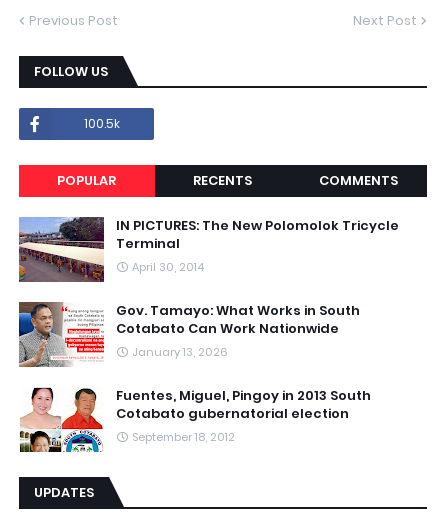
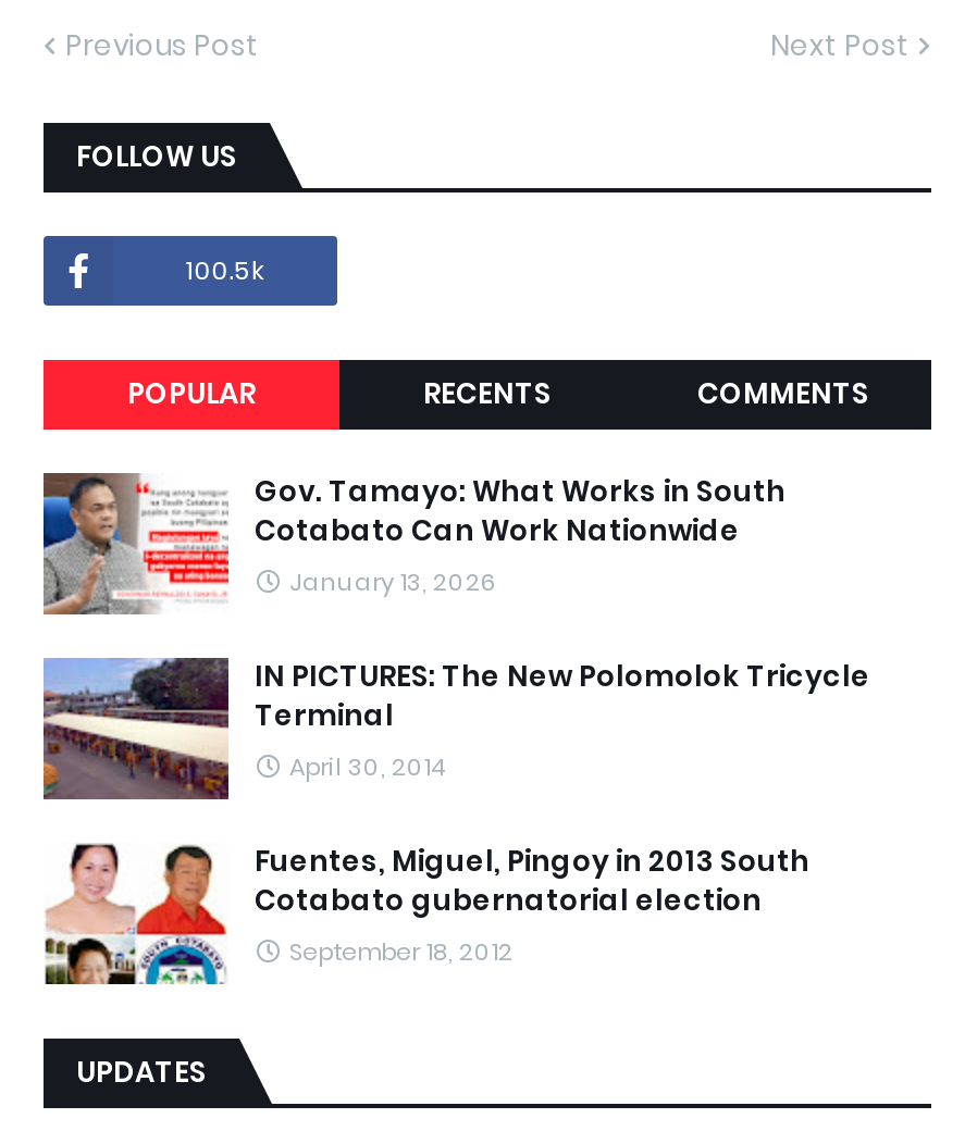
moved [17,216,399,283] -> [39,656,870,801]: [image] | IN PICTURES: The New Polomolok Tricycle | Terminal | April 30, 2014
moved [18,301,360,367] -> [41,471,785,614]: [image] | Gov. Tamayo: What Works in South | Cotabato Can Work Nationwide | January 13, 2026

